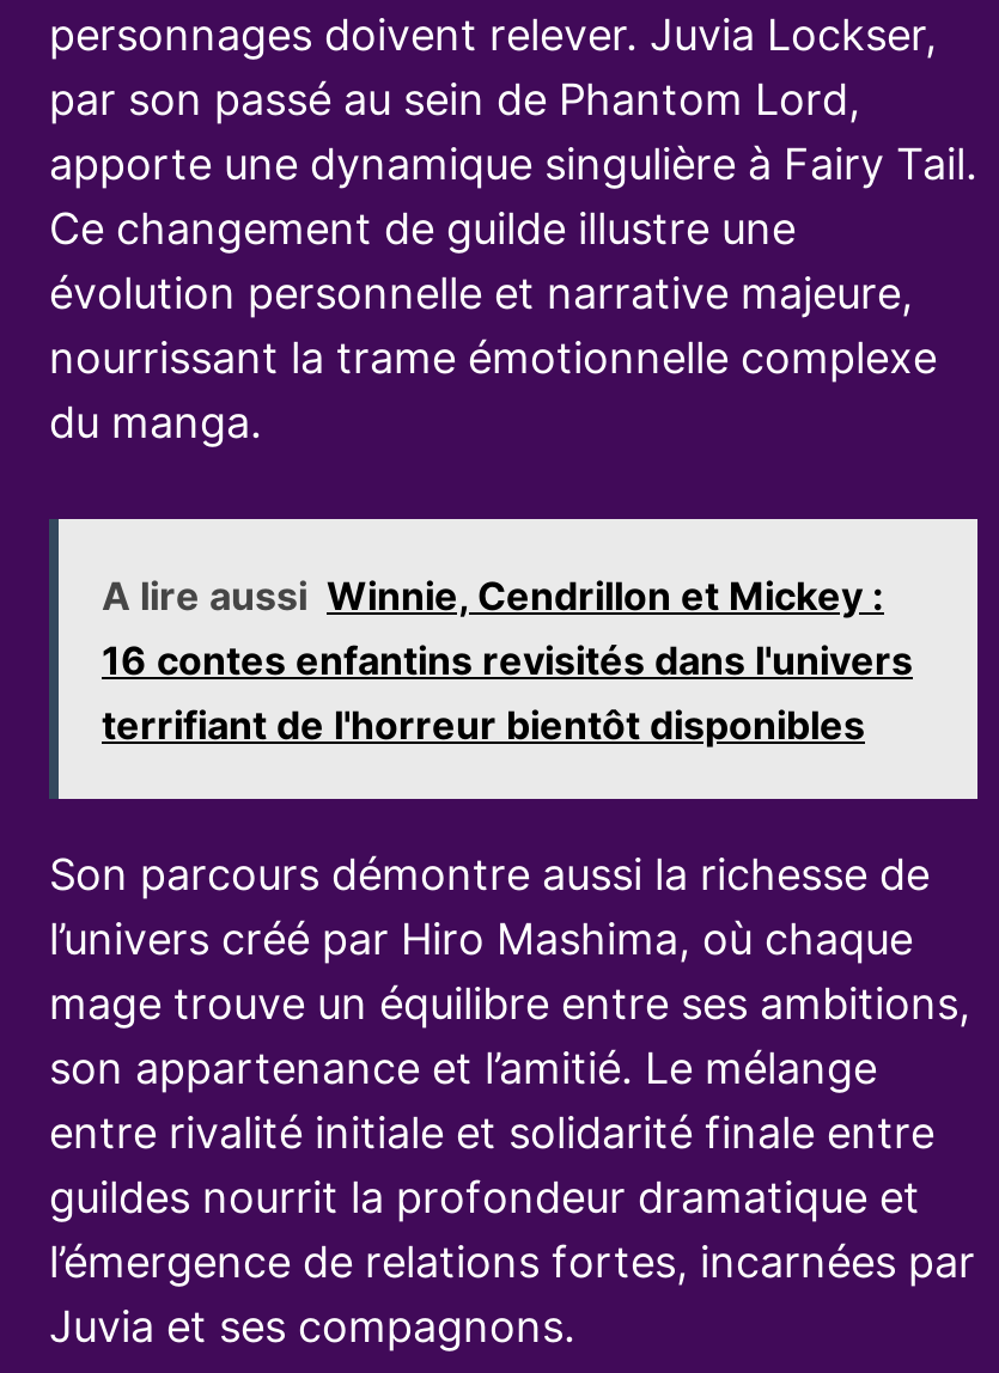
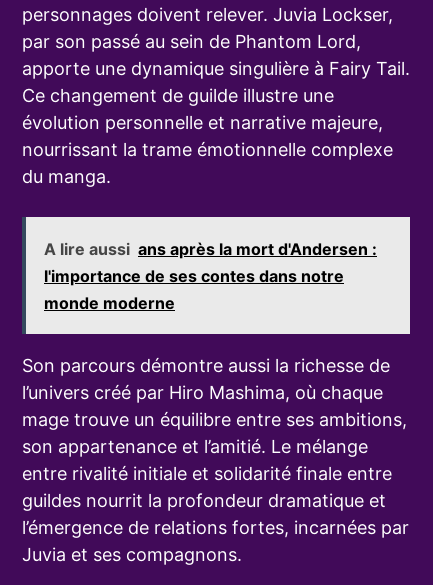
[102,572,913,749] A lire aussi Winnie, Cendrillon et Mickey : | 16 contes enfantins revisités dans l'univers | terrifiant de l'horreur bientôt disponibles -> [44,239,377,313] A lire aussi ans après la mort d'Andersen : | l'importance de ses contes dans notre | monde moderne

